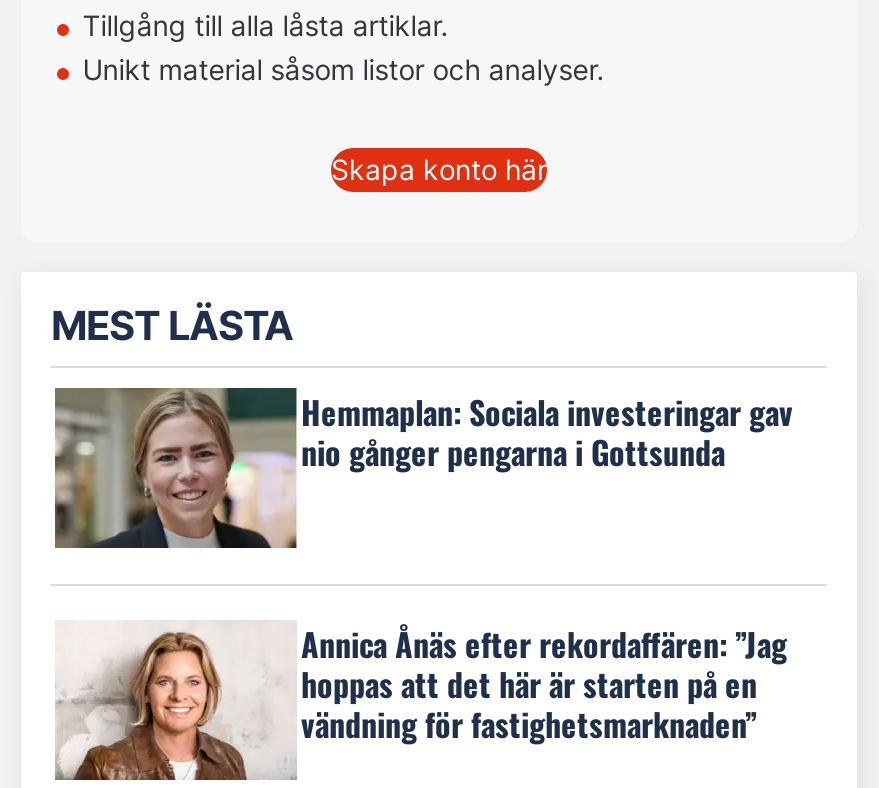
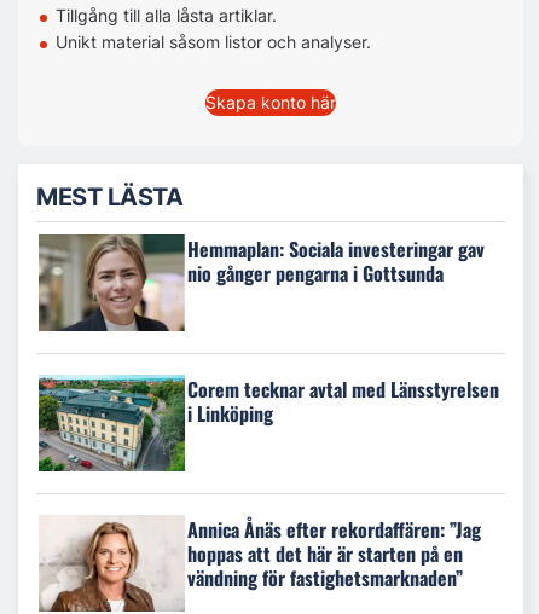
none -> [37,375,499,471] [image] | Corem tecknar avtal med Länsstyrelsen | i Linköping

